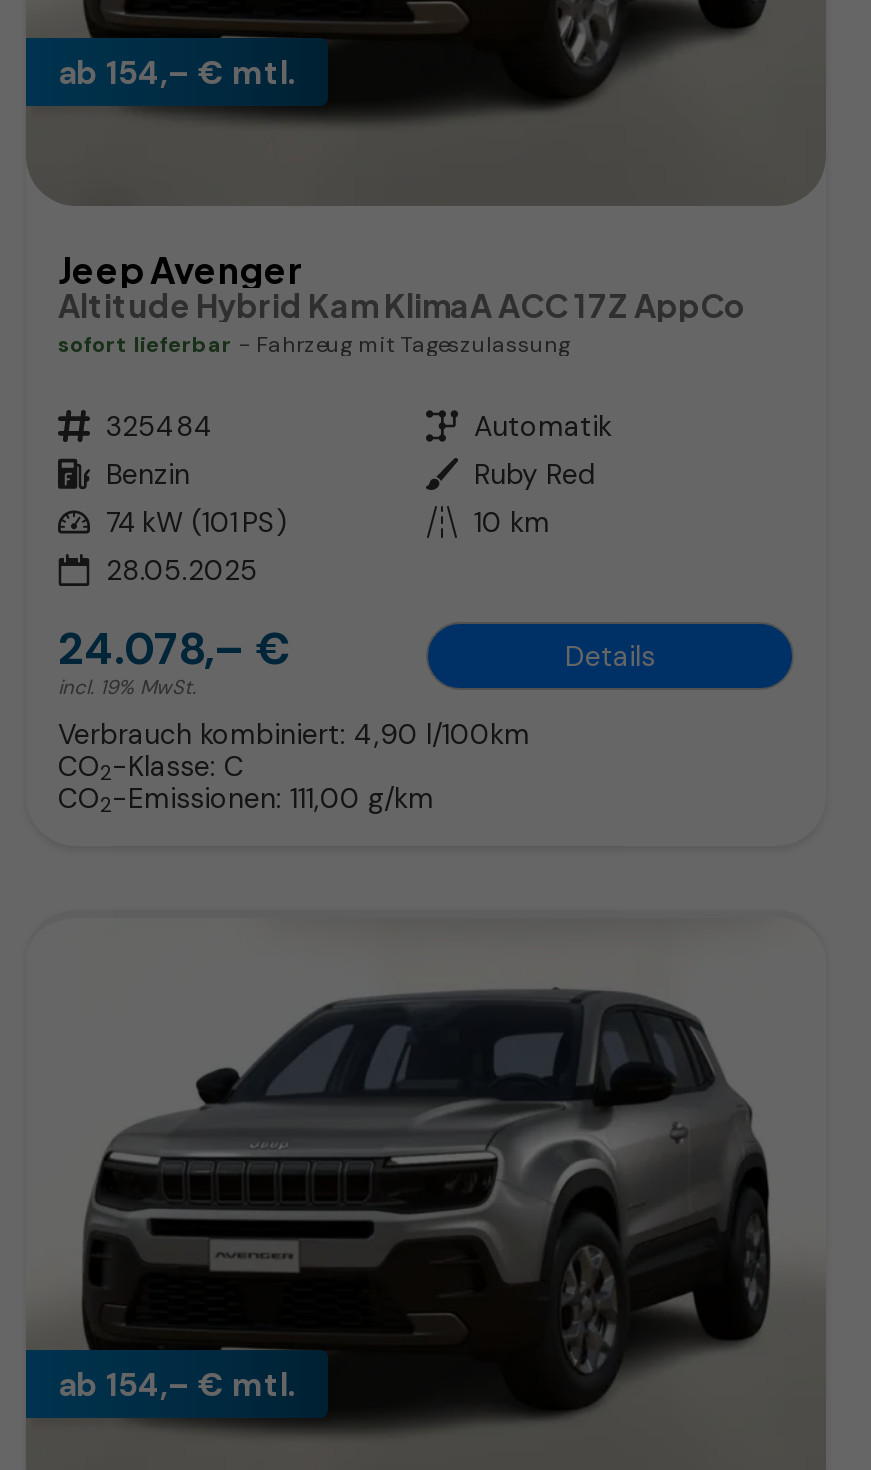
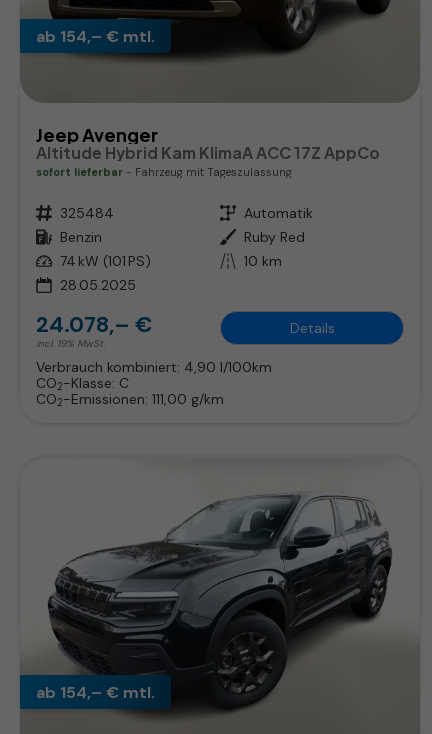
[80,990,772,1432] [image] -> [47,495,393,715] [image]

